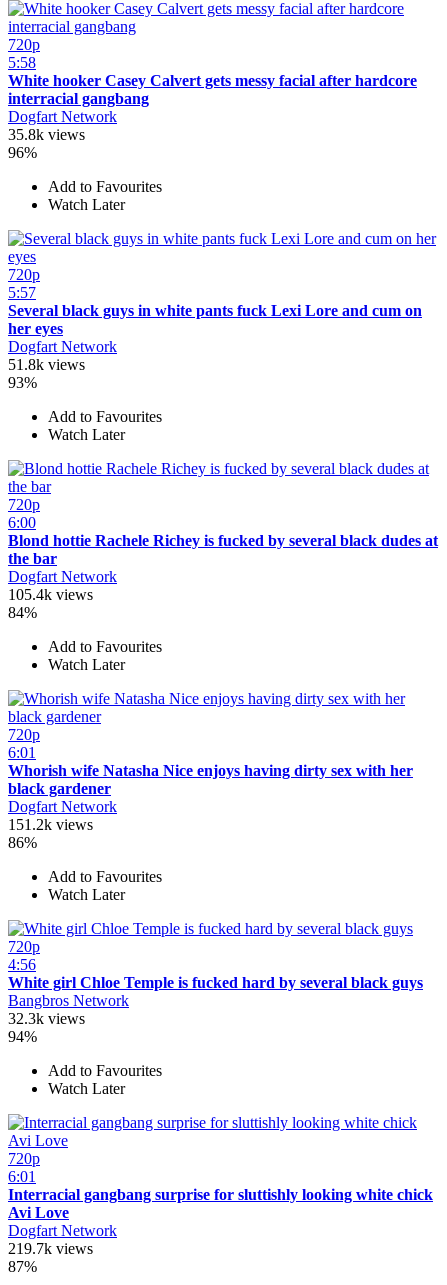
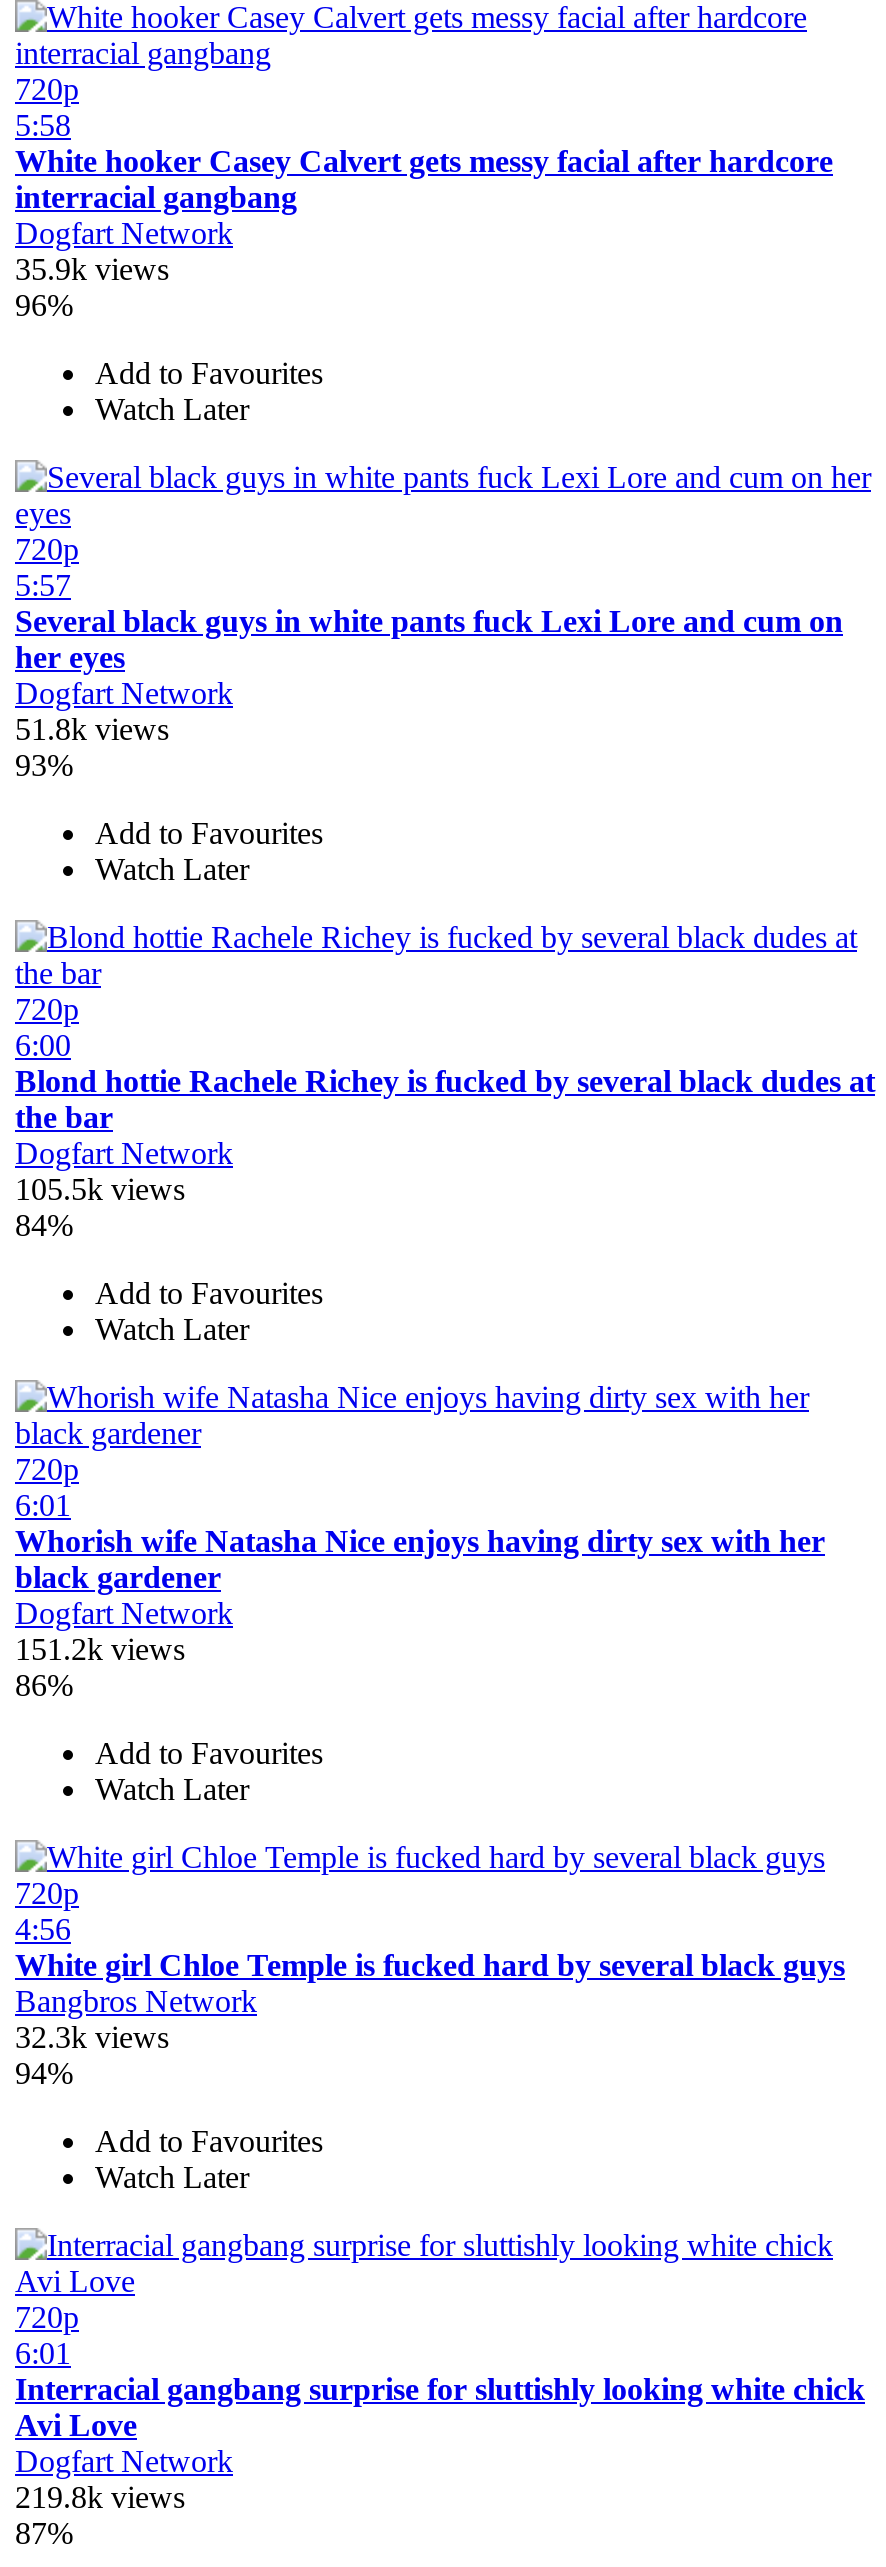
[8,126,85,143] 35.8k views -> [15,252,169,286] 35.9k views
[8,586,93,603] 105.4k views -> [15,1172,185,1206] 105.5k views
[8,1240,93,1257] 219.7k views -> [15,2480,185,2514] 219.8k views

